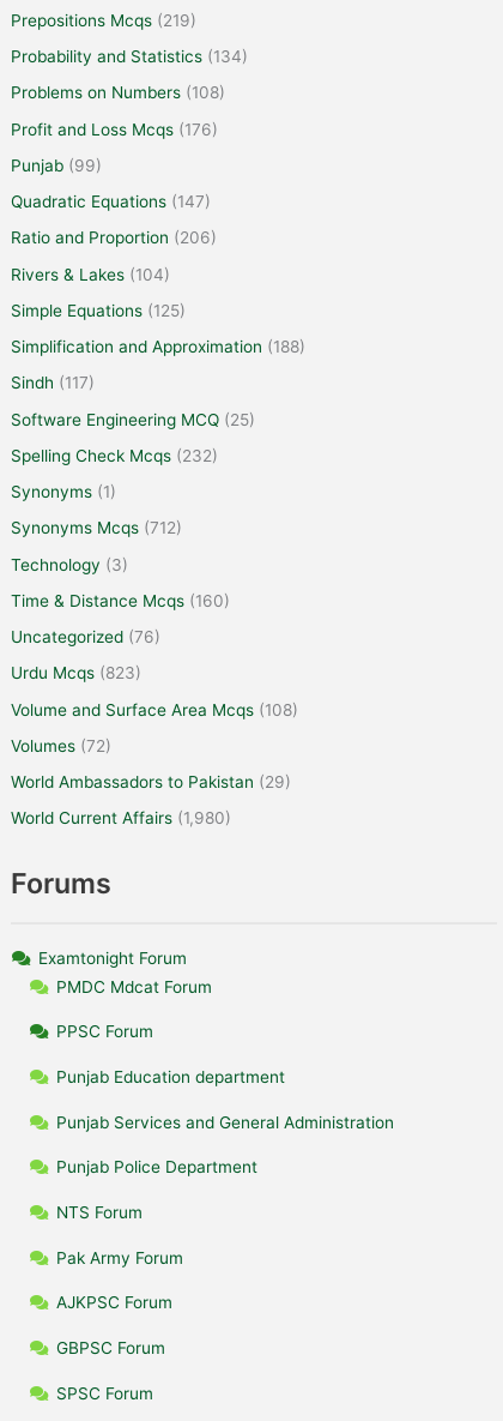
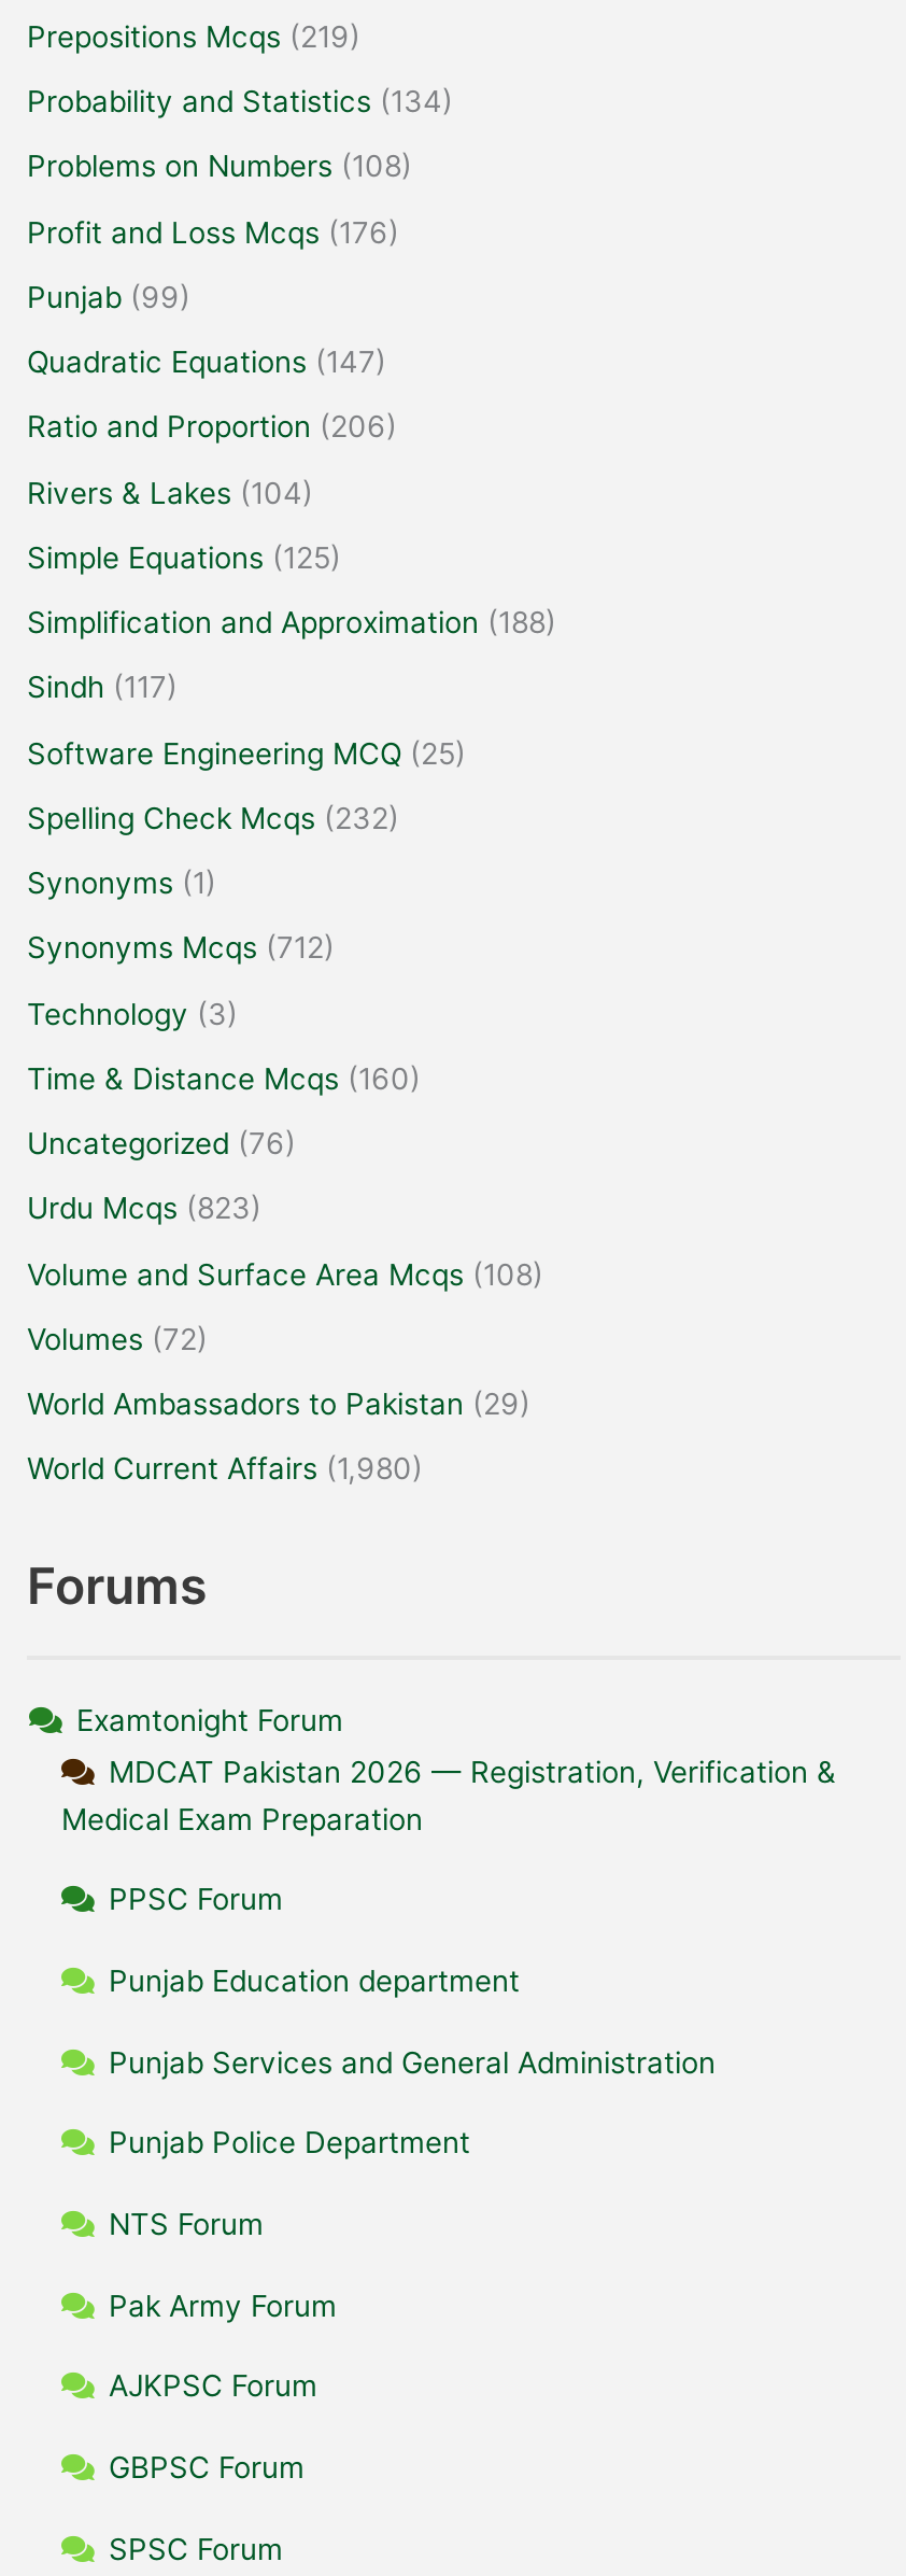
[56,977,212,996] PMDC Mdcat Forum -> [61,1754,836,1835] MDCAT Pakistan 2026 — Registration, Verification & | Medical Exam Preparation

